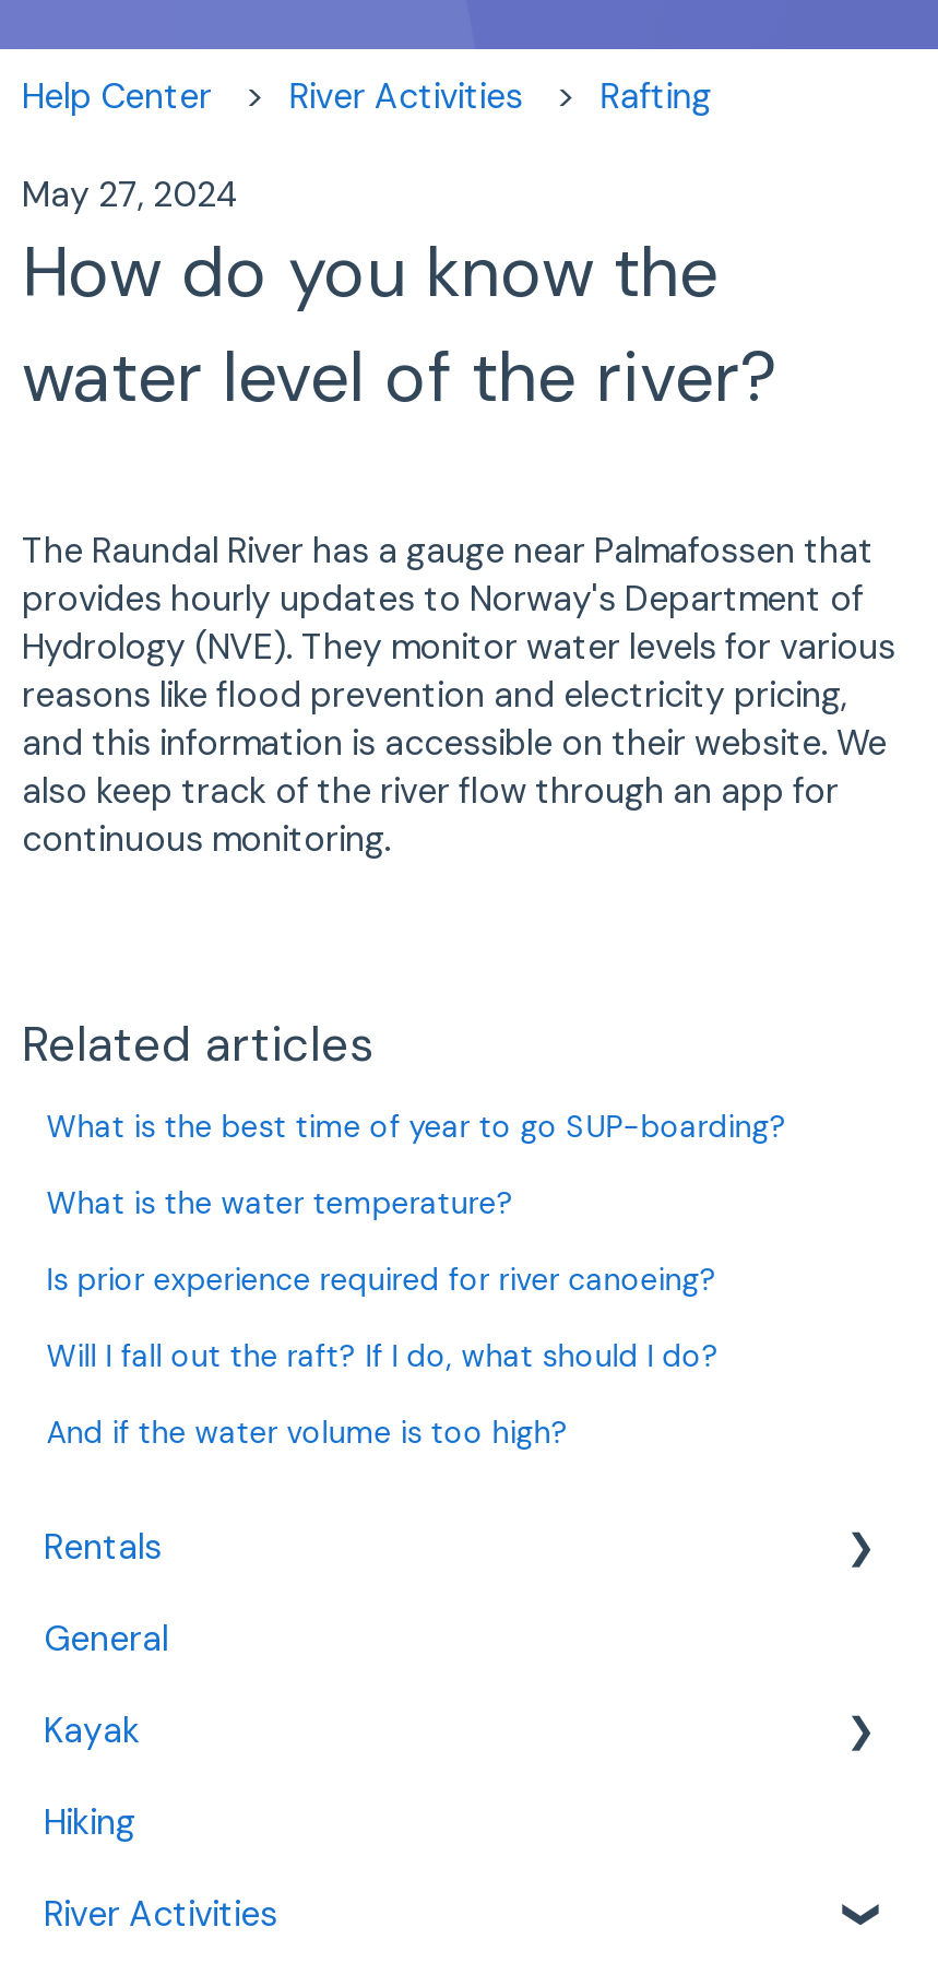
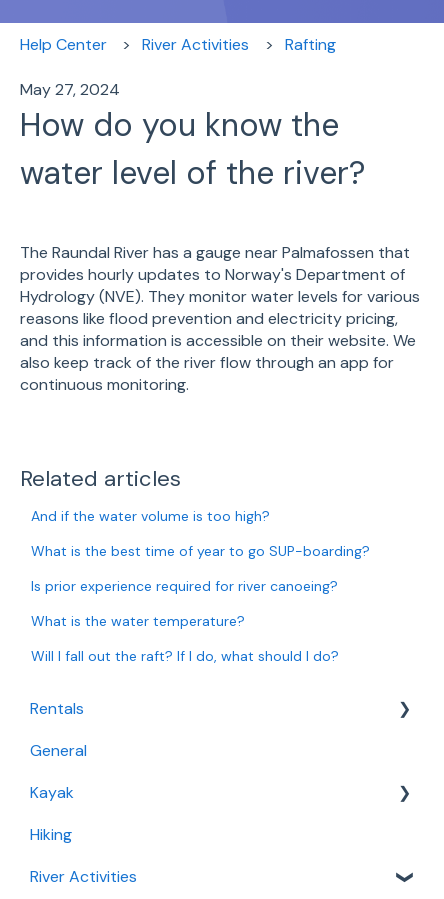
moved [46,1106,787,1375] -> [31,542,370,665]: What is the best time of year to go SUP-boarding? | Is prior experience required for river canoeing? | What is the water temperature? | Will I fall out the raft? If I do, what should I do?
moved [46,1412,568,1451] -> [31,507,270,525]: And if the water volume is too high?

